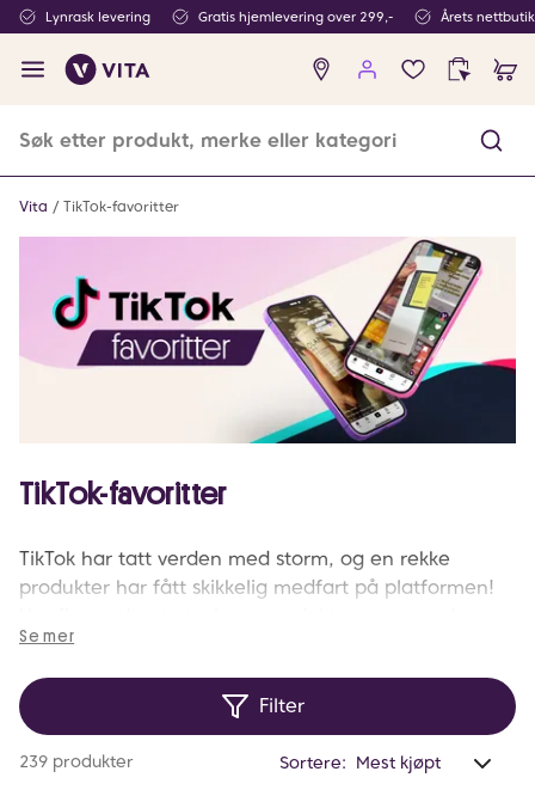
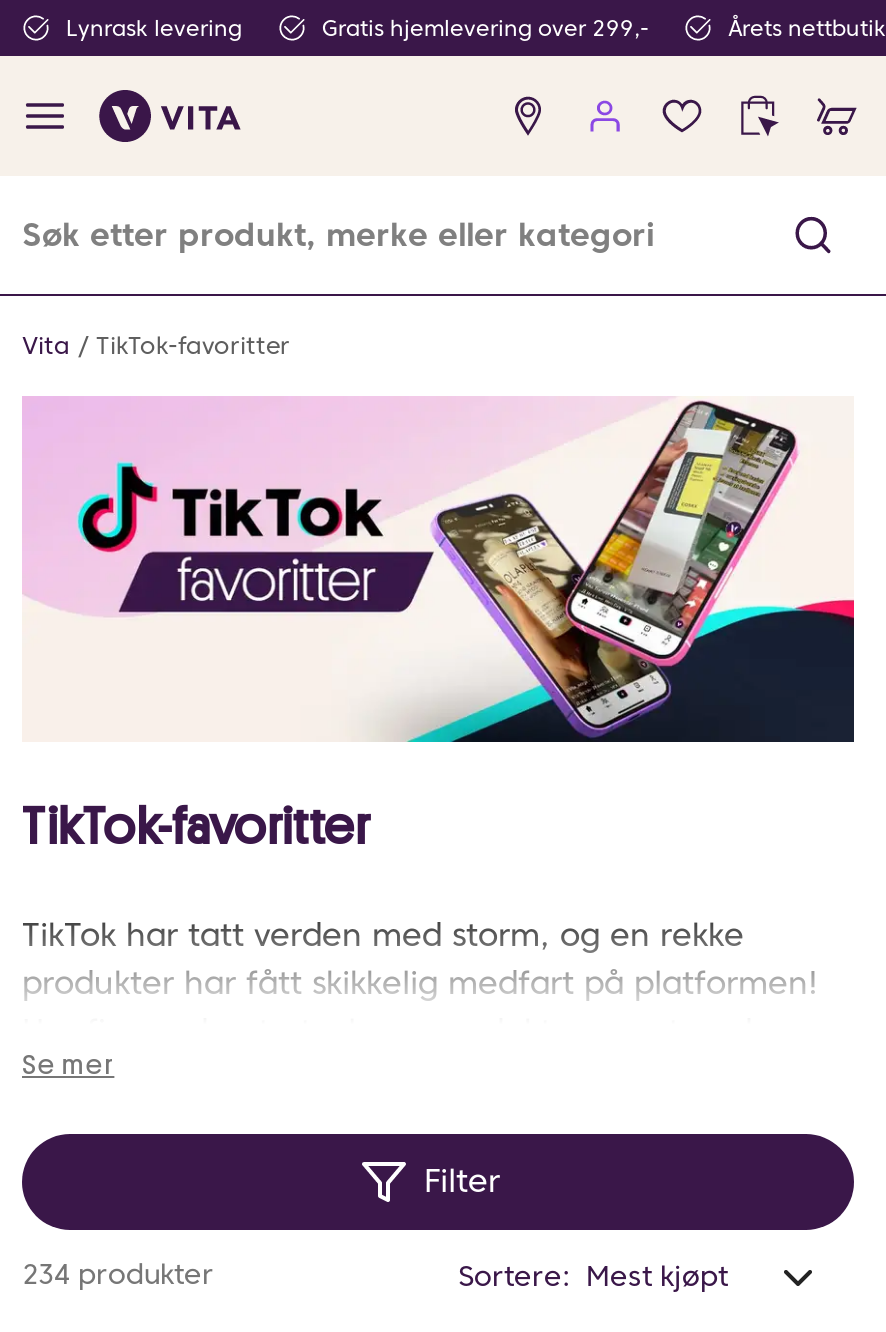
[19,752,134,771] 239 produkter -> [22,1258,214,1290] 234 produkter

